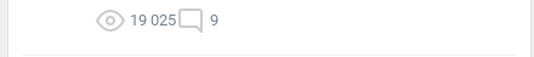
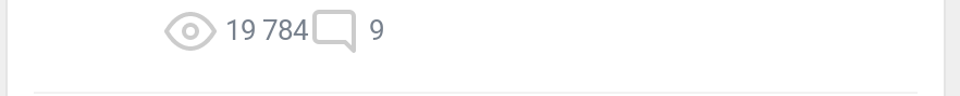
[130,11,218,29] 19 025 9 -> [225,15,384,47] 19 784 9

